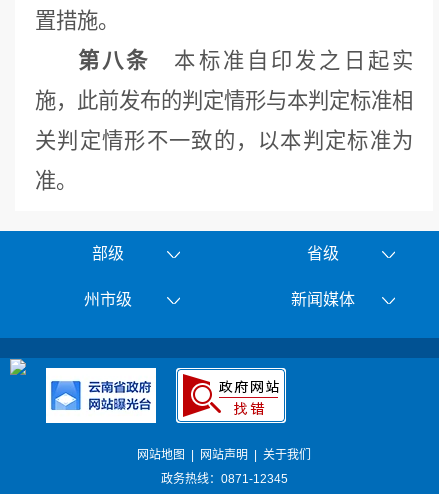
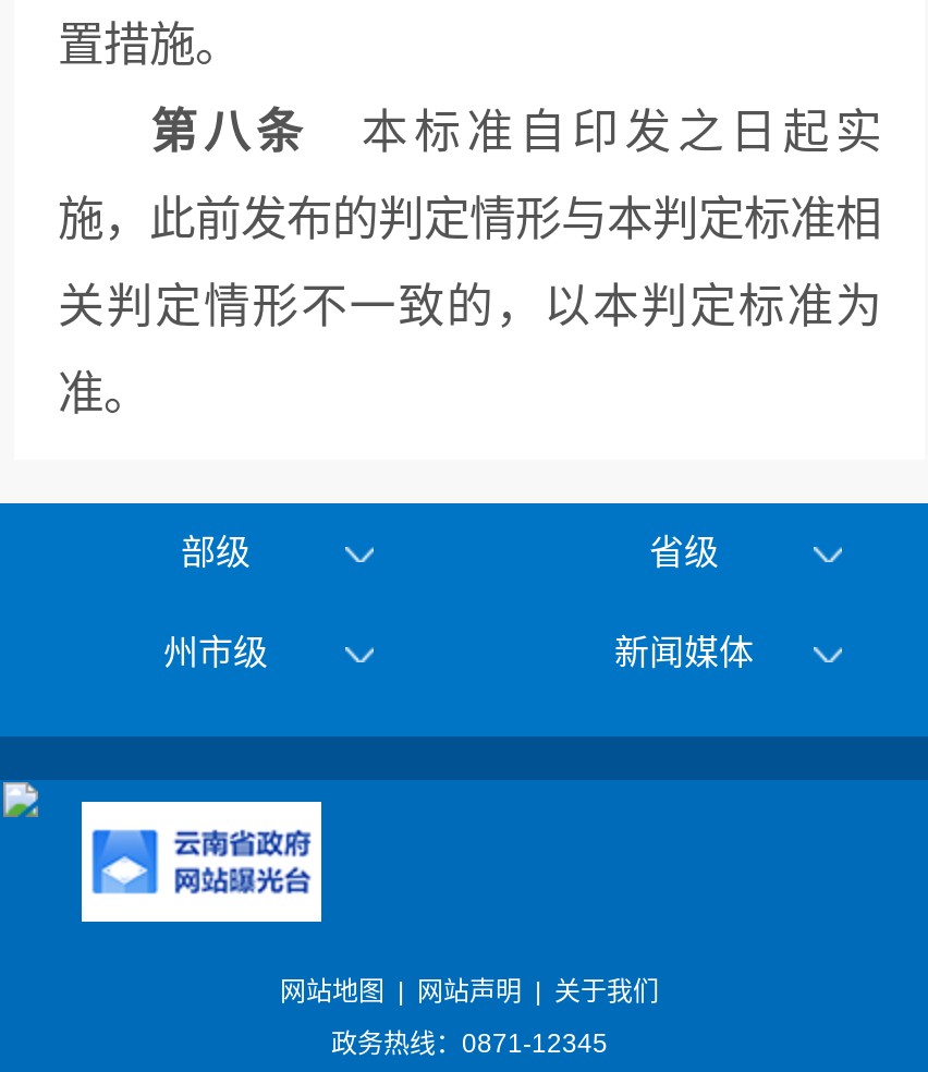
[175,367,287,424] [image] -> none

